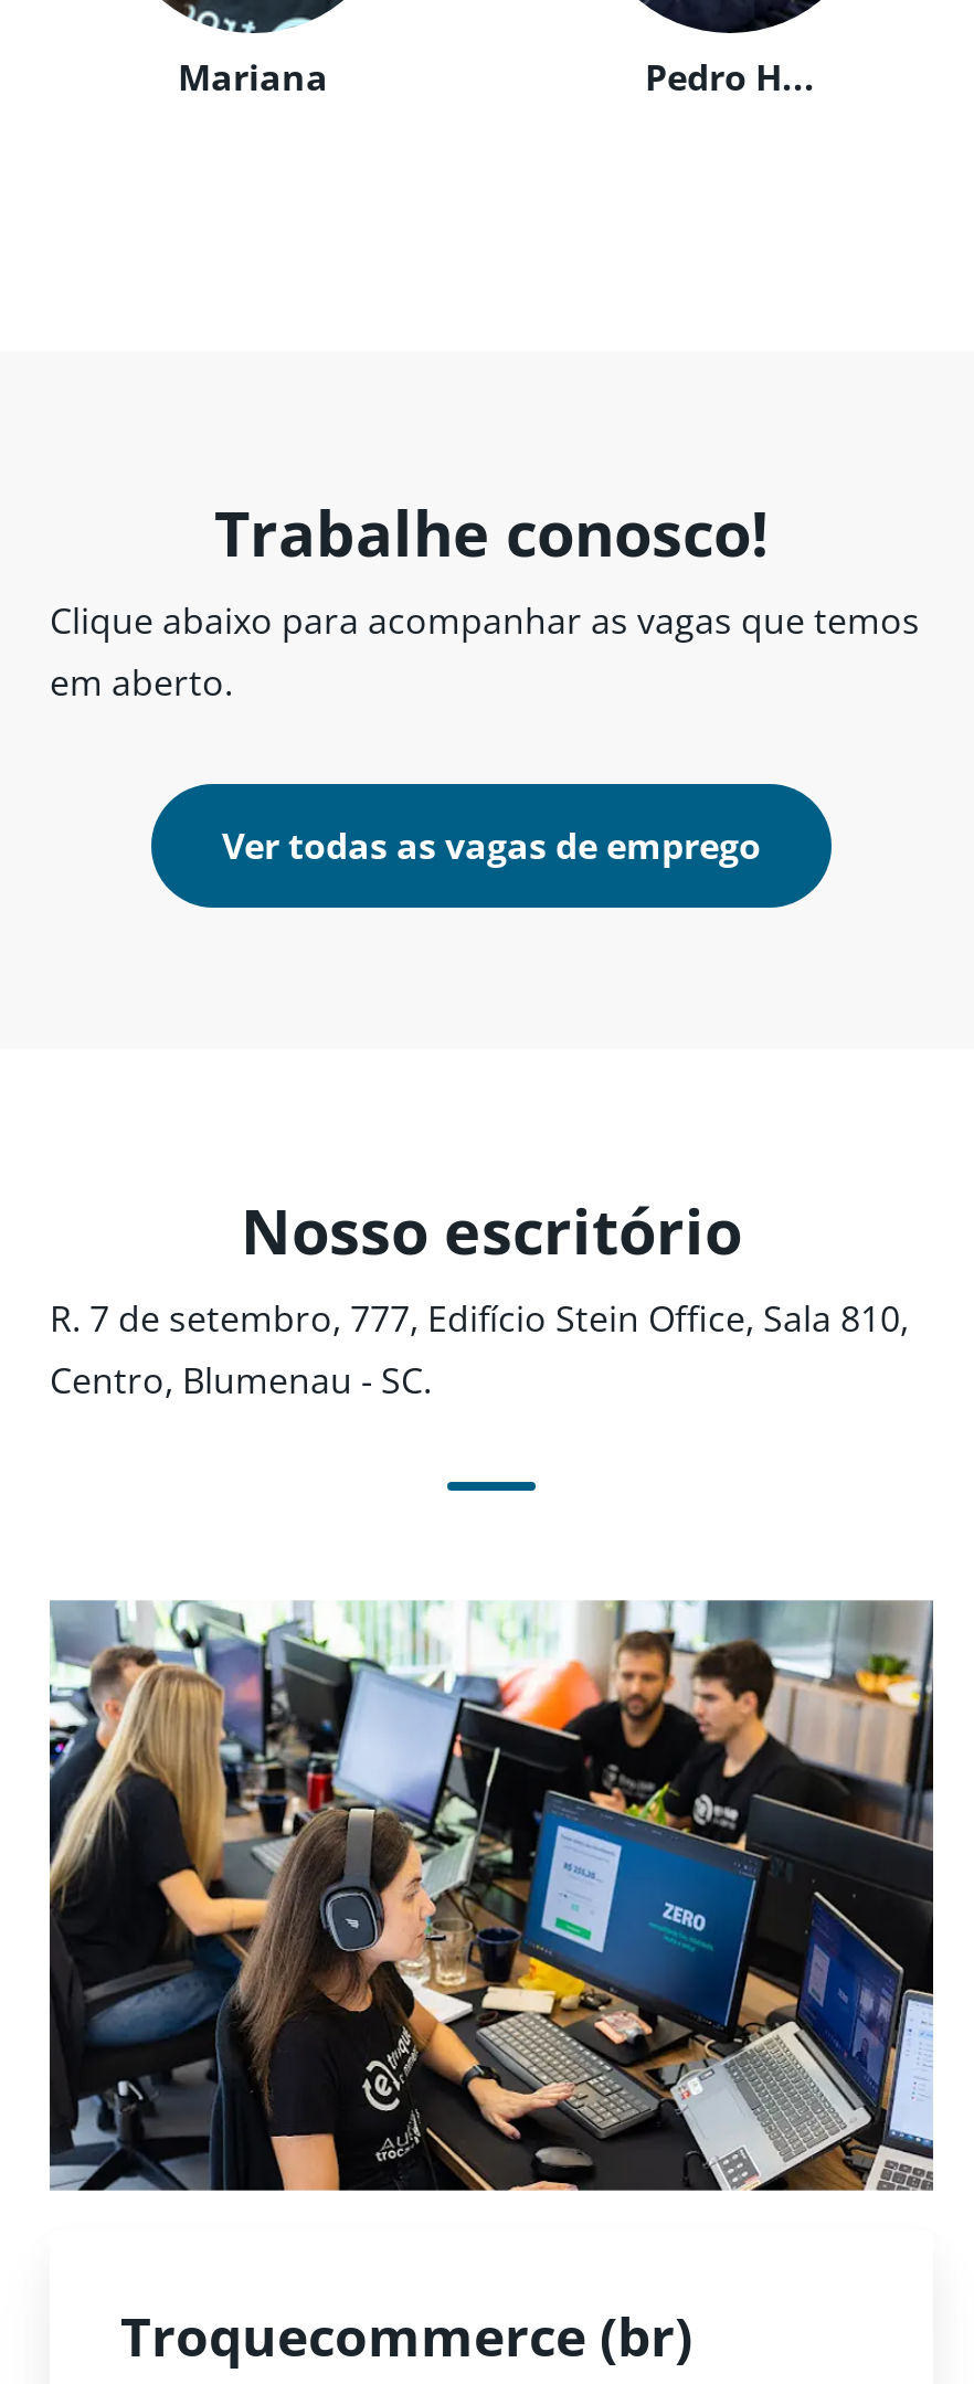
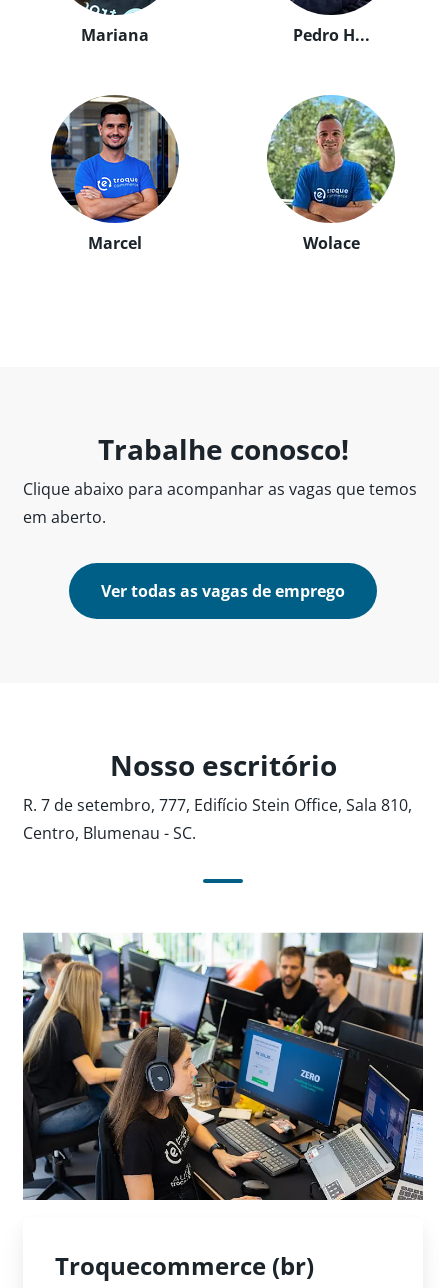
none -> [50,94,359,254] [image] | Marcel | Wolace
none -> [266,94,396,224] [image]

